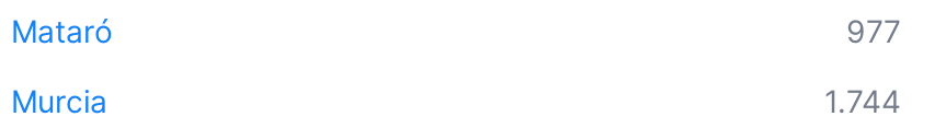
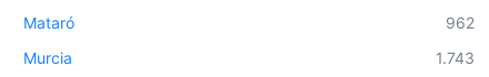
[846,11,901,48] 977 -> [446,13,475,31] 962
[824,81,901,118] 1.744 -> [436,48,475,67] 1.743

